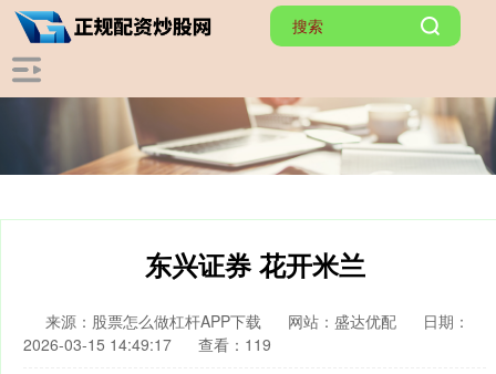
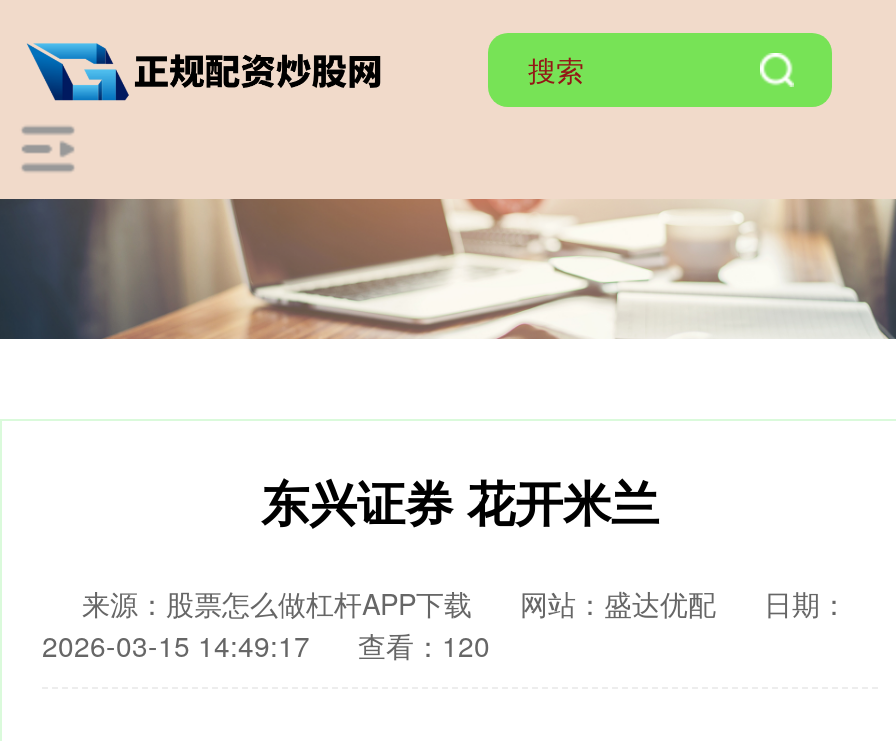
[23,333,271,355] 2026-03-15 14:49:17 查看：119 -> [42,625,490,665] 2026-03-15 14:49:17 查看：120

